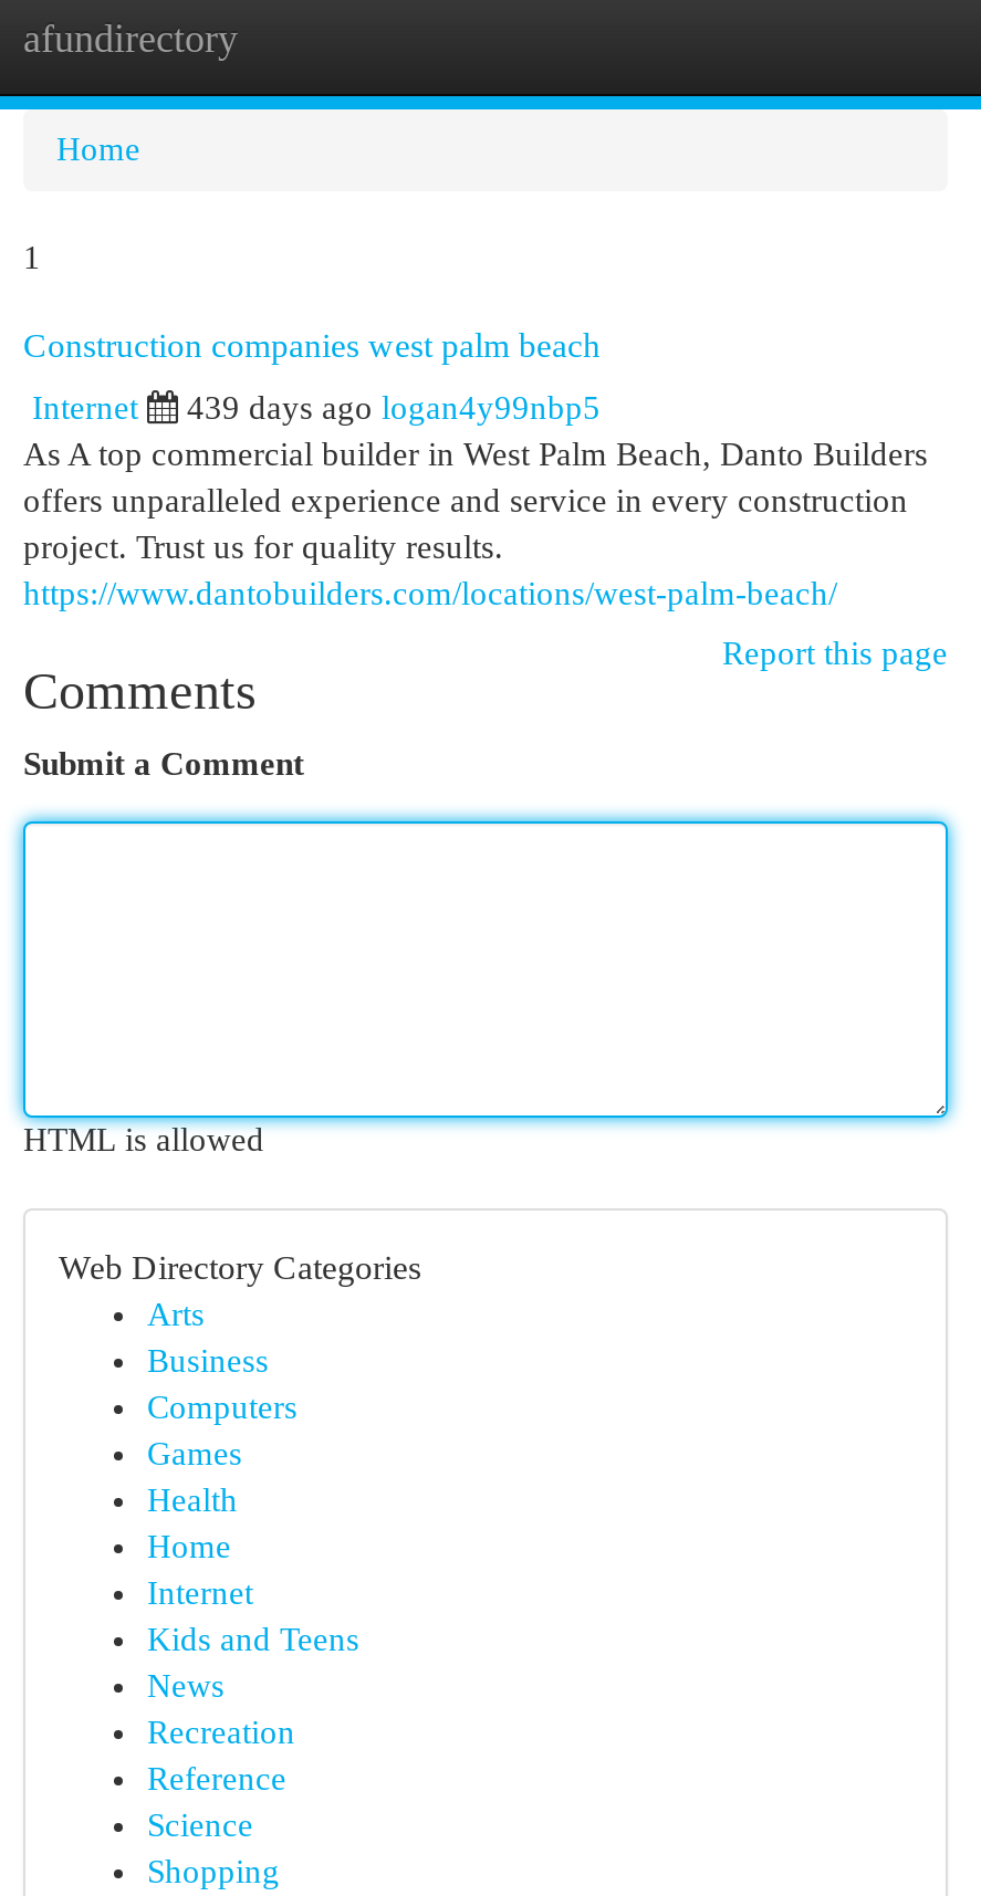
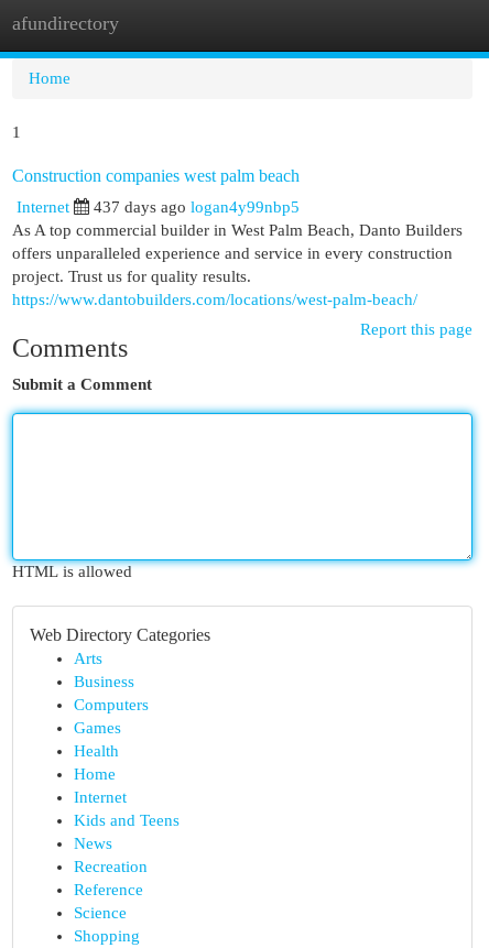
[187,390,601,426] 439 days ago logan4y99nbp5 -> [94,198,300,216] 437 days ago logan4y99nbp5

